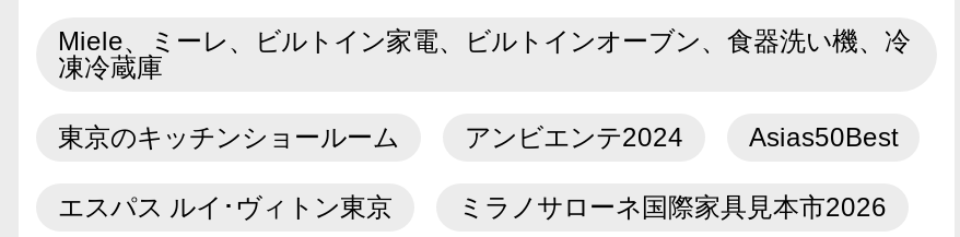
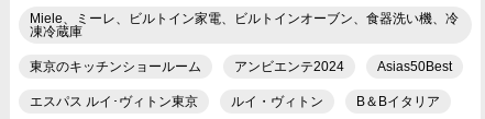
[458,192,887,222] ミラノサローネ国際家具見本市2026 -> [231,94,440,109] ルイ・ヴィトン | B＆Bイタリア

